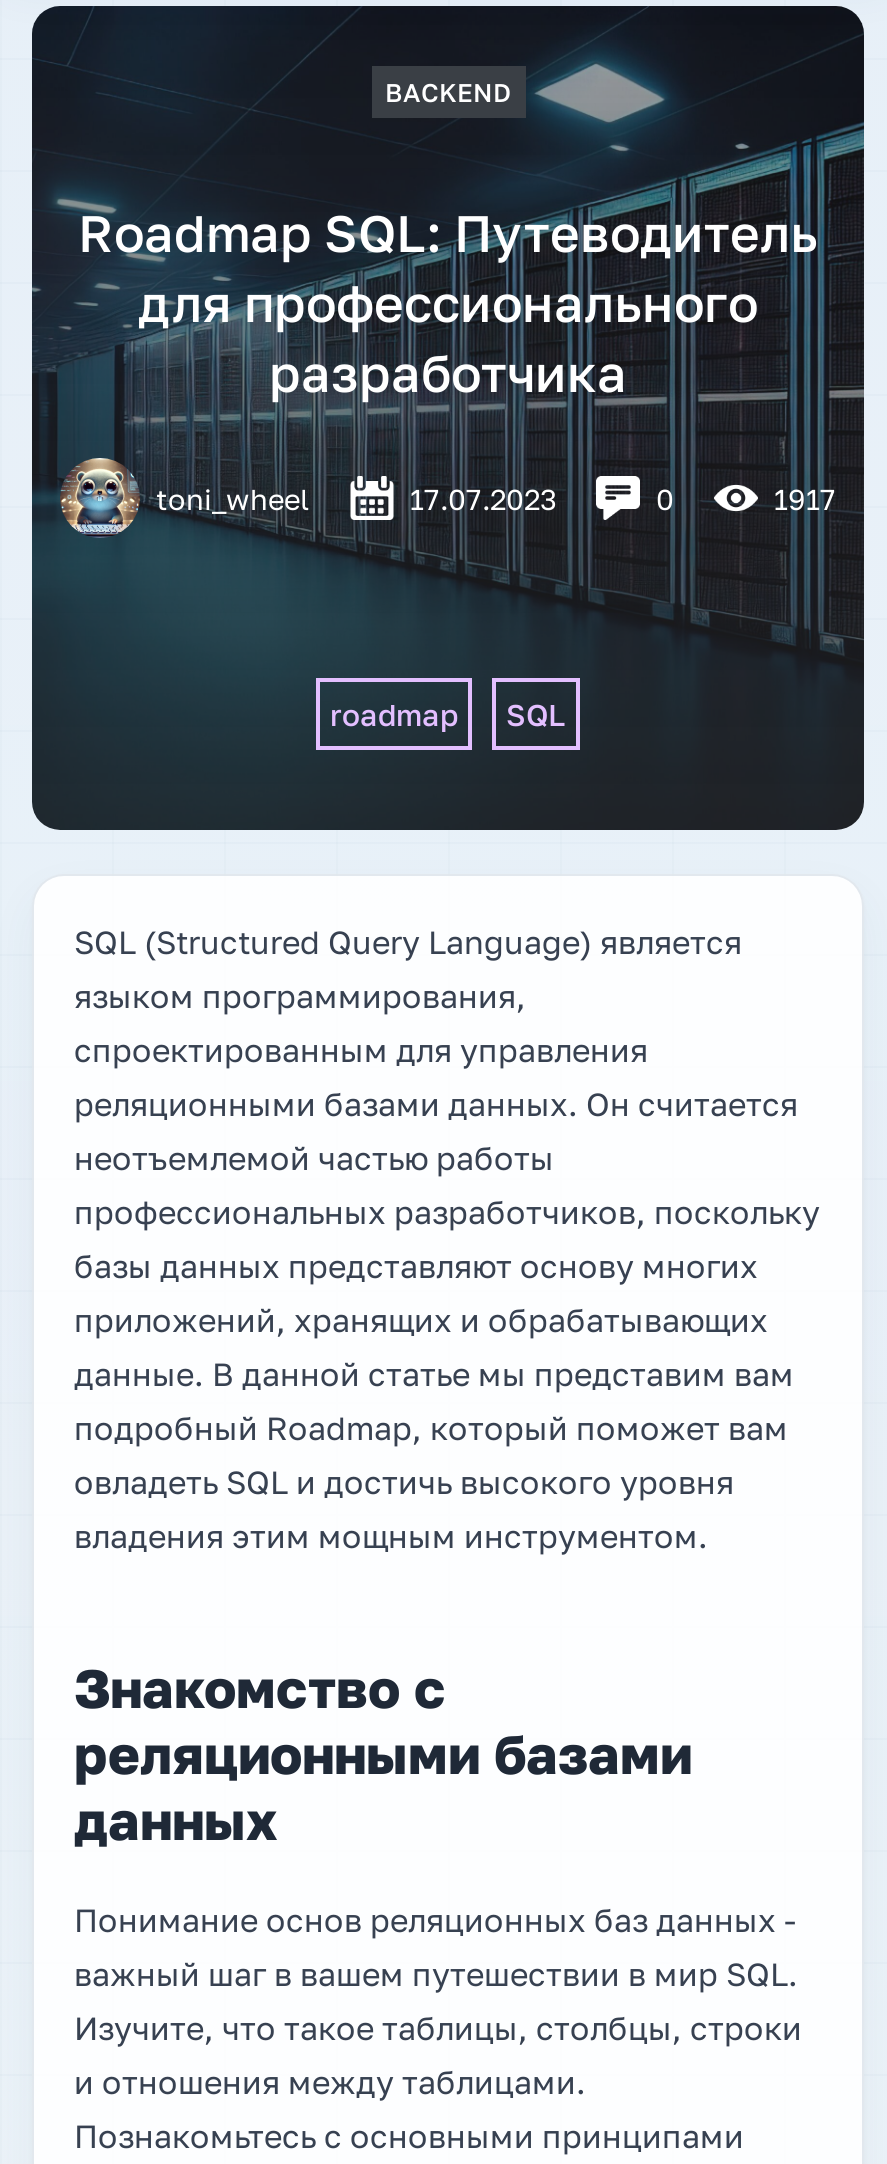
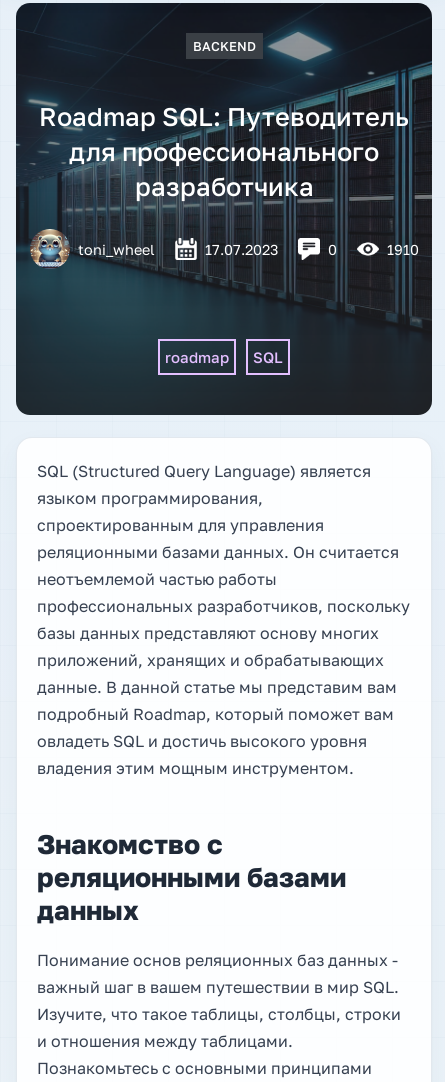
[774,481,836,515] 1917 -> [386,240,418,257] 1910

